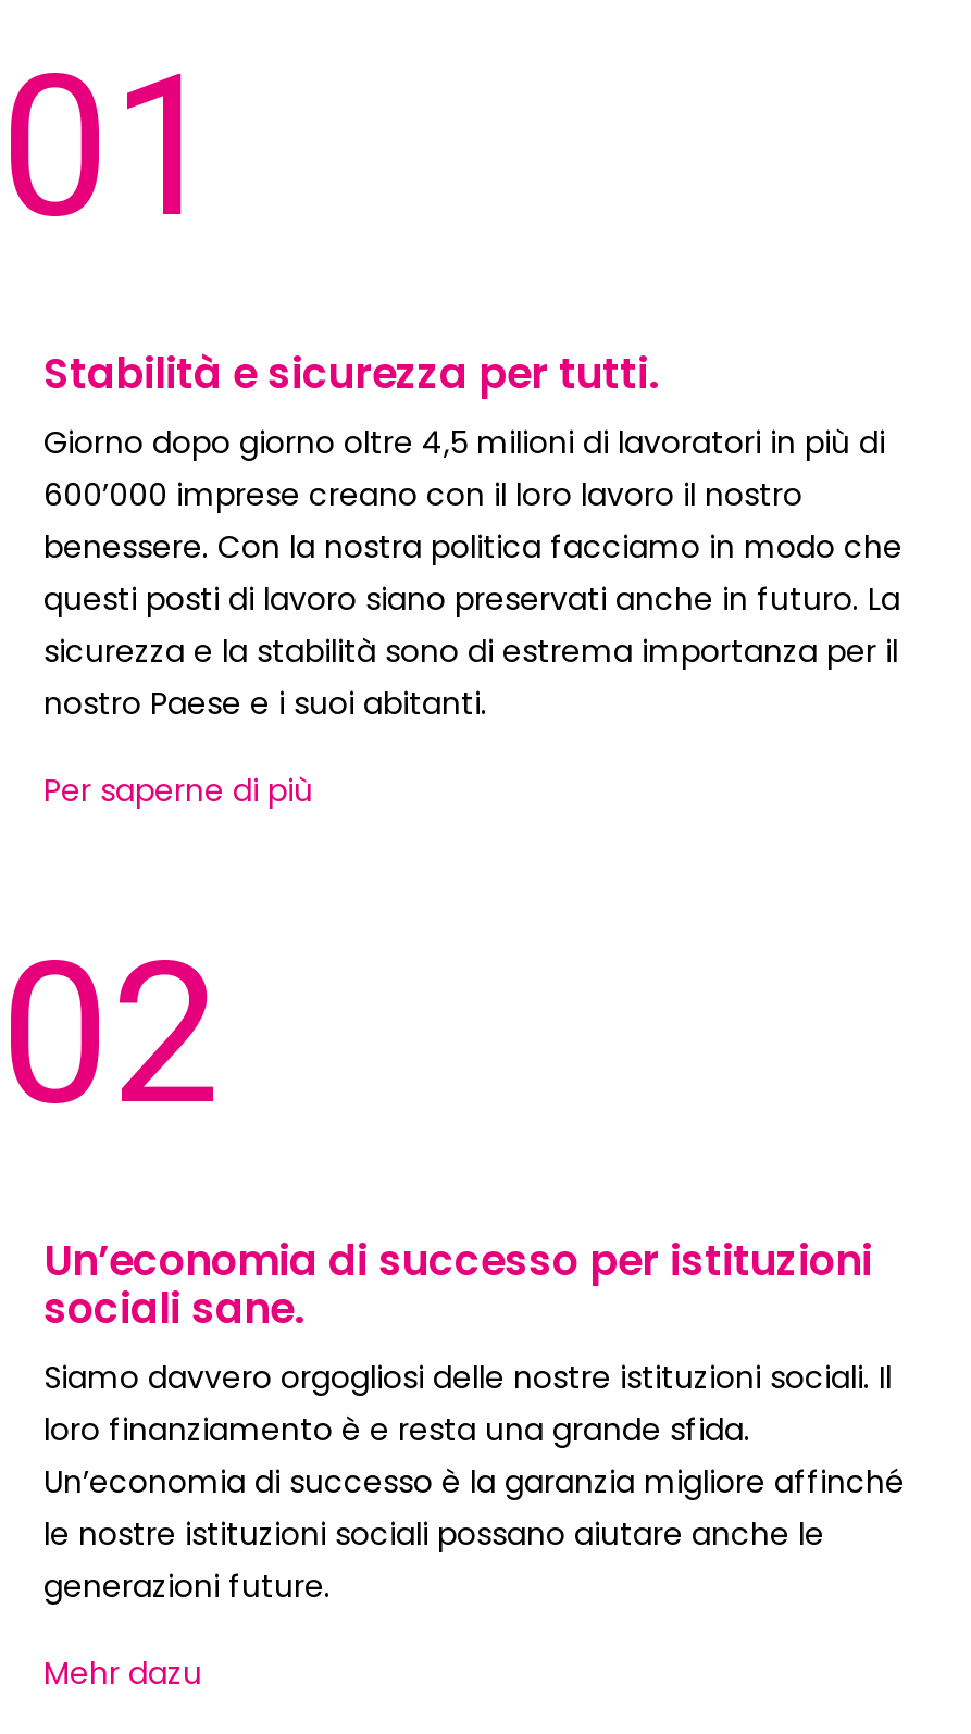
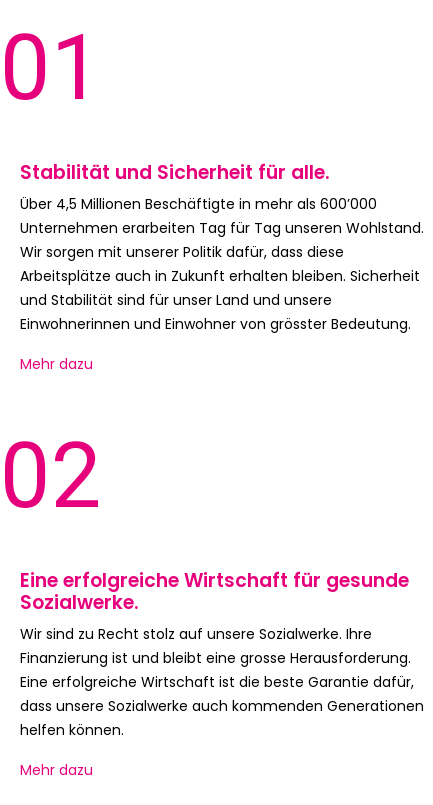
[43,345,902,725] Stabilità e sicurezza per tutti. | Giorno dopo giorno oltre 4,5 milioni di lavoratori in più di | 600’000 imprese creano con il loro lavoro il nostro | benessere. Con la nostra politica facciamo in modo che | questi posti di lavoro siano preservati anche in futuro. La | sicurezza e la stabilità sono di estrema importanza per il | nostro Paese e i suoi abitanti. -> [20,159,424,334] Stabilität und Sicherheit für alle. | Über 4,5 Millionen Beschäftigte in mehr als 600’000 | Unternehmen erarbeiten Tag für Tag unseren Wohlstand. | Wir sorgen mit unserer Politik dafür, dass diese | Arbeitsplätze auch in Zukunft erhalten bleiben. Sicherheit | und Stabilität sind für unser Land und unsere | Einwohnerinnen und Einwohner von grösster Bedeutung.
[43,769,313,812] Per saperne di più -> [20,354,93,374] Mehr dazu
[43,1232,905,1608] Un’economia di successo per istituzioni | sociali sane. | Siamo davvero orgogliosi delle nostre istituzioni sociali. Il | loro finanziamento è e resta una grande sfida. | Un’economia di successo è la garanzia migliore affinché | le nostre istituzioni sociali possano aiutare anche le | generazioni future. -> [20,567,424,740] Eine erfolgreiche Wirtschaft für gesunde | Sozialwerke. | Wir sind zu Recht stolz auf unsere Sozialwerke. Ihre | Finanzierung ist und bleibt eine grosse Herausforderung. | Eine erfolgreiche Wirtschaft ist die beste Garantie dafür, | dass unsere Sozialwerke auch kommenden Generationen | helfen können.

